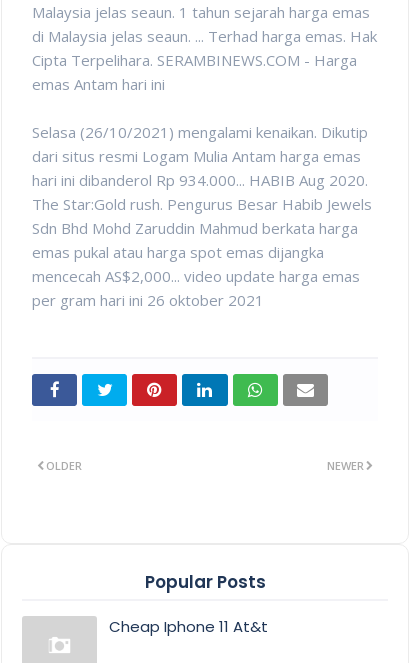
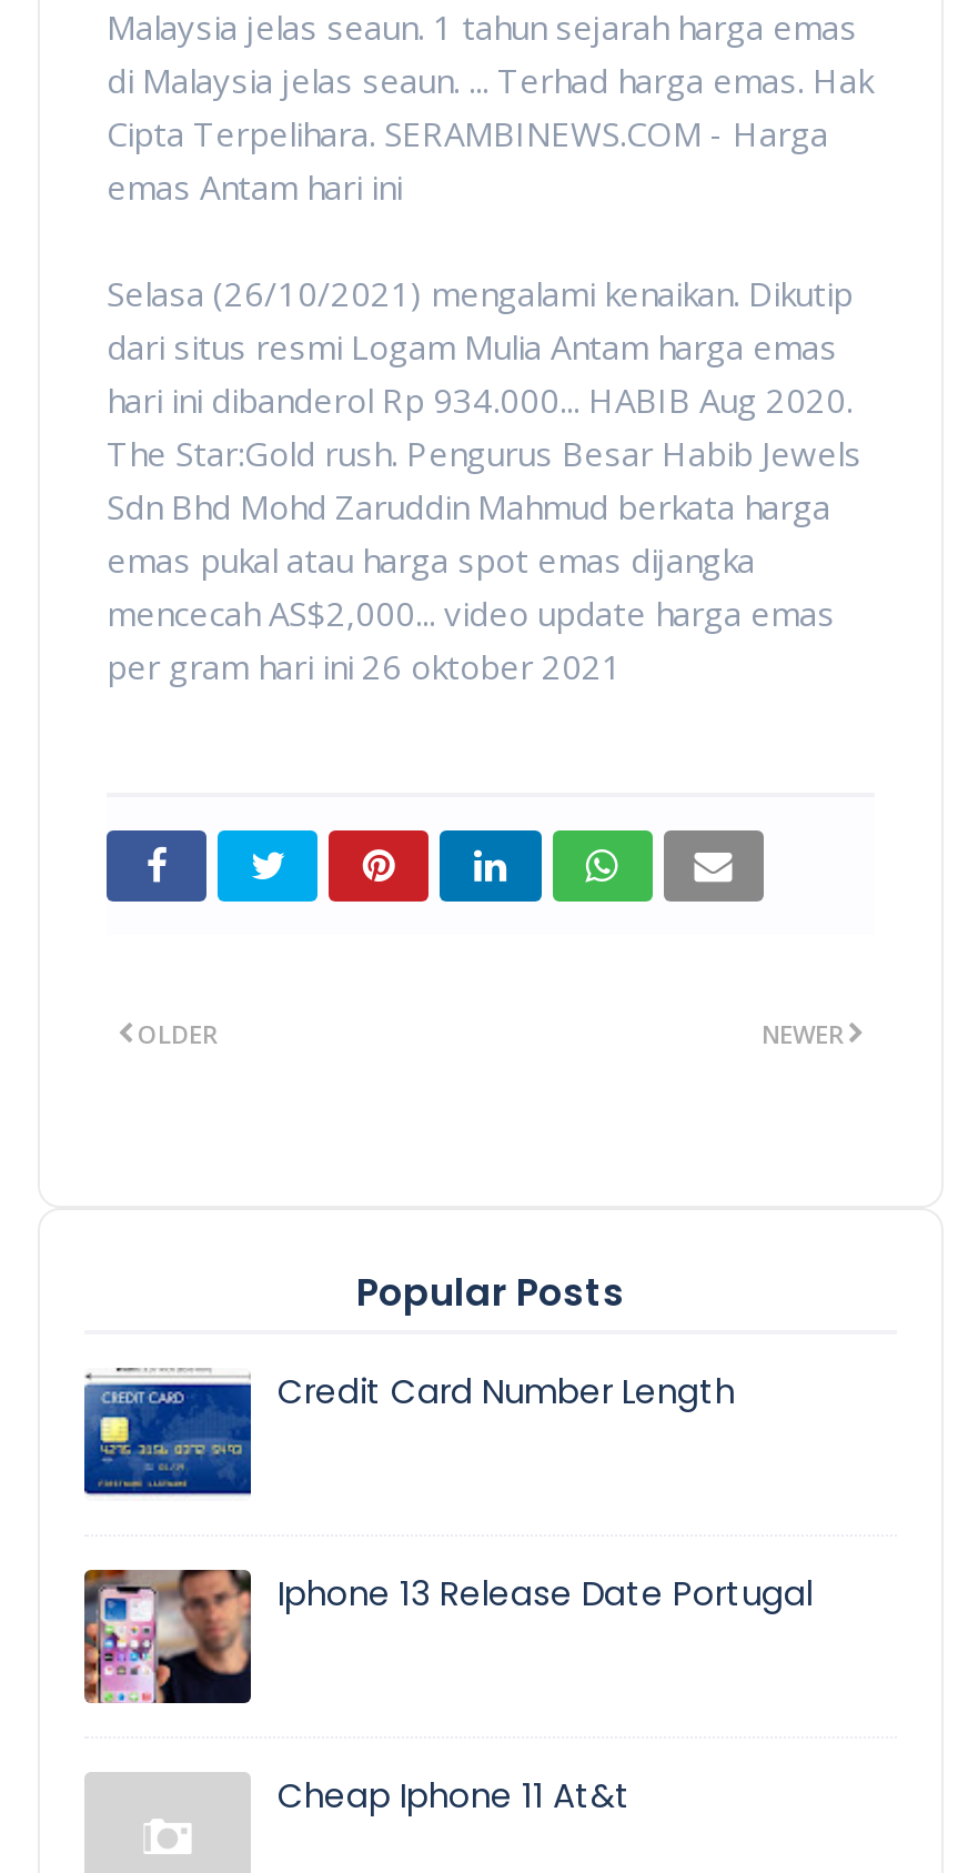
none -> [82,1368,735,1497] [image] | Credit Card Number Length
none -> [82,1568,813,1705] [image] | Iphone 13 Release Date Portugal

